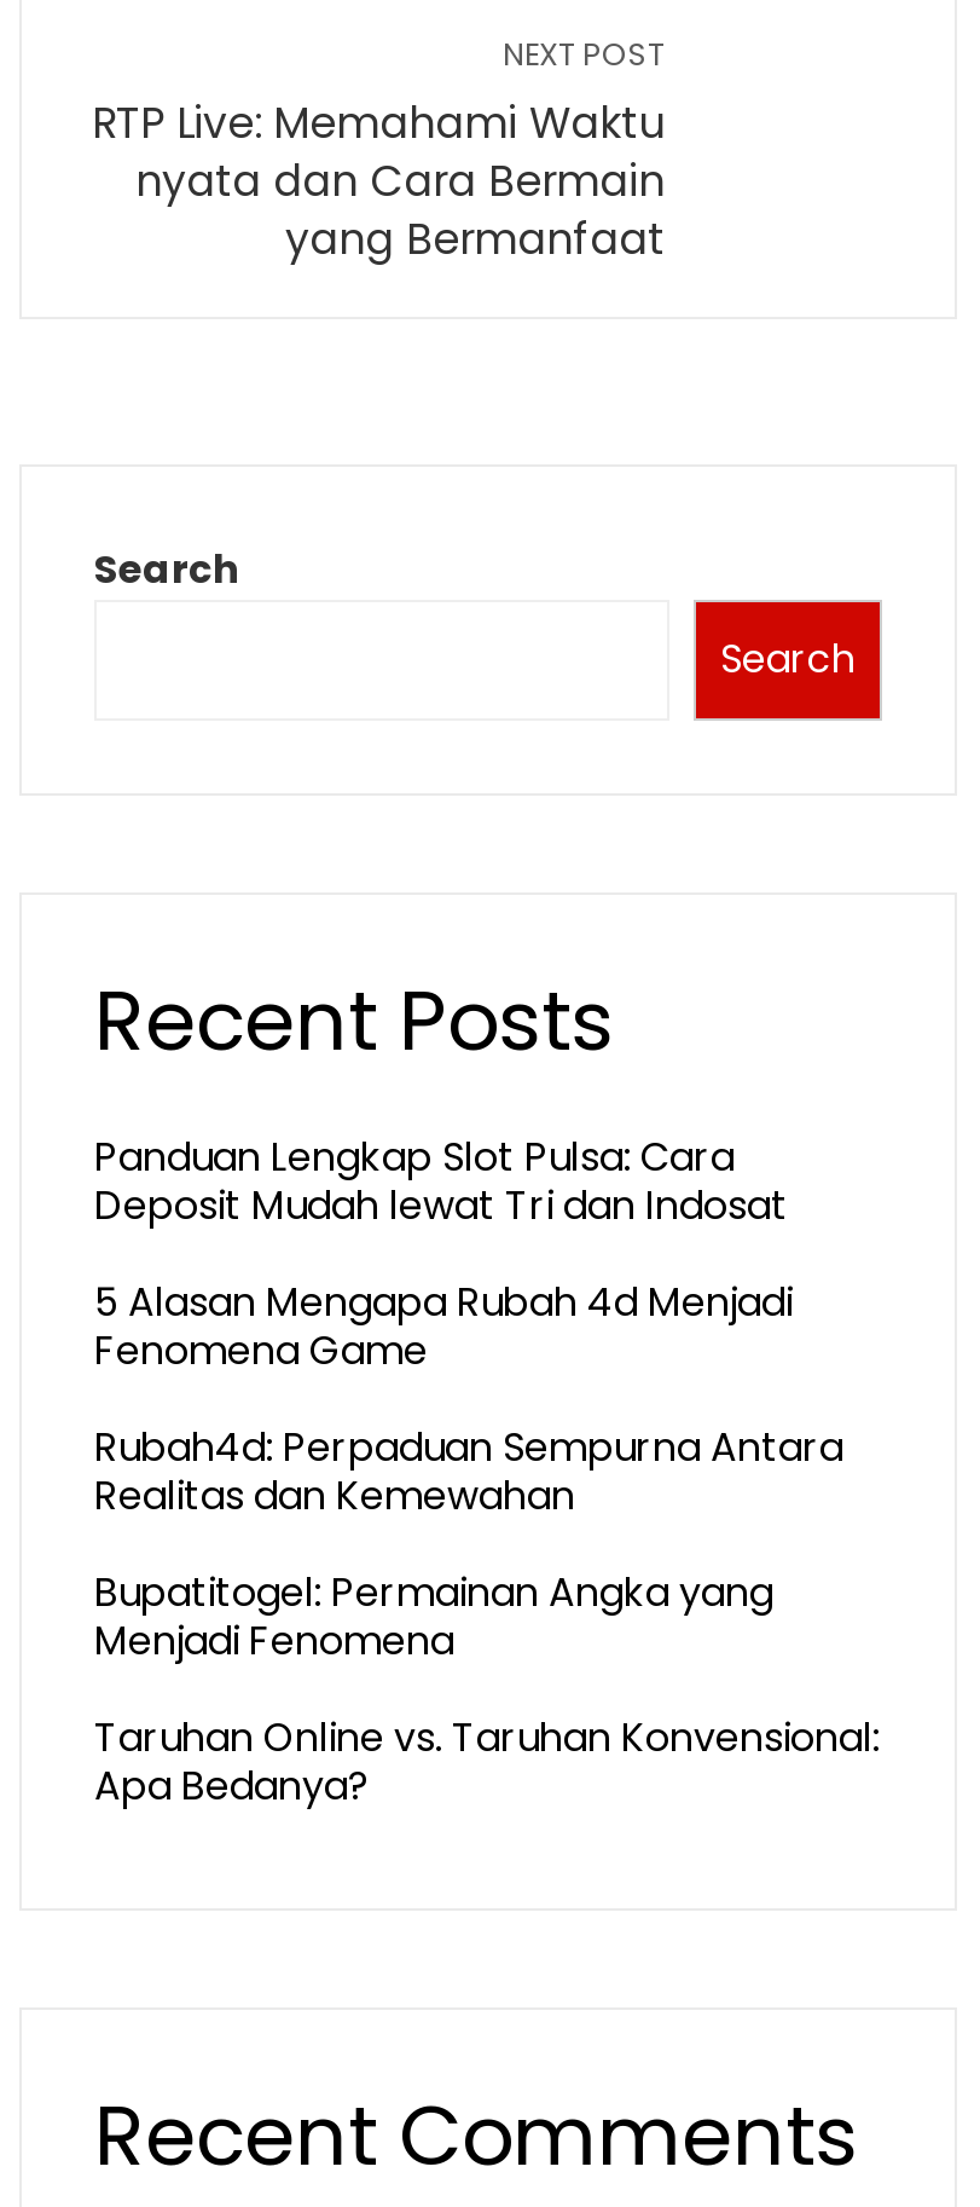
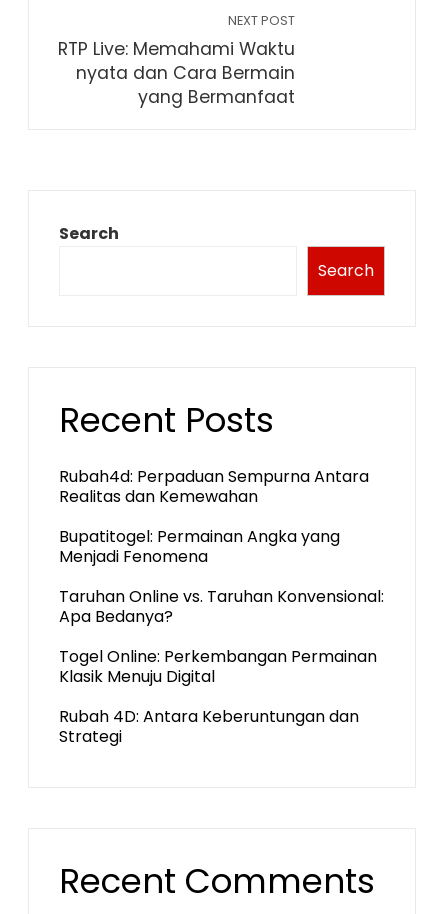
[94,1130,793,1379] Panduan Lengkap Slot Pulsa: Cara | Deposit Mudah lewat Tri dan Indosat | 5 Alasan Mengapa Rubah 4d Menjadi | Fenomena Game -> none
moved [94,1420,880,1814] -> [59,465,384,628]: Rubah4d: Perpaduan Sempurna Antara | Realitas dan Kemewahan | Bupatitogel: Permainan Angka yang | Menjadi Fenomena | Taruhan Online vs. Taruhan Konvensional: | Apa Bedanya?
none -> [59,645,377,748] Togel Online: Perkembangan Permainan | Klasik Menuju Digital | Rubah 4D: Antara Keberuntungan dan | Strategi

